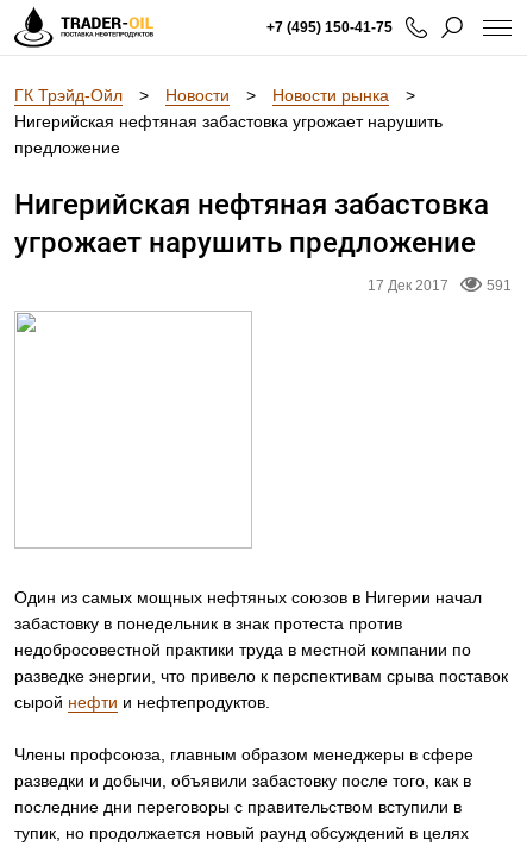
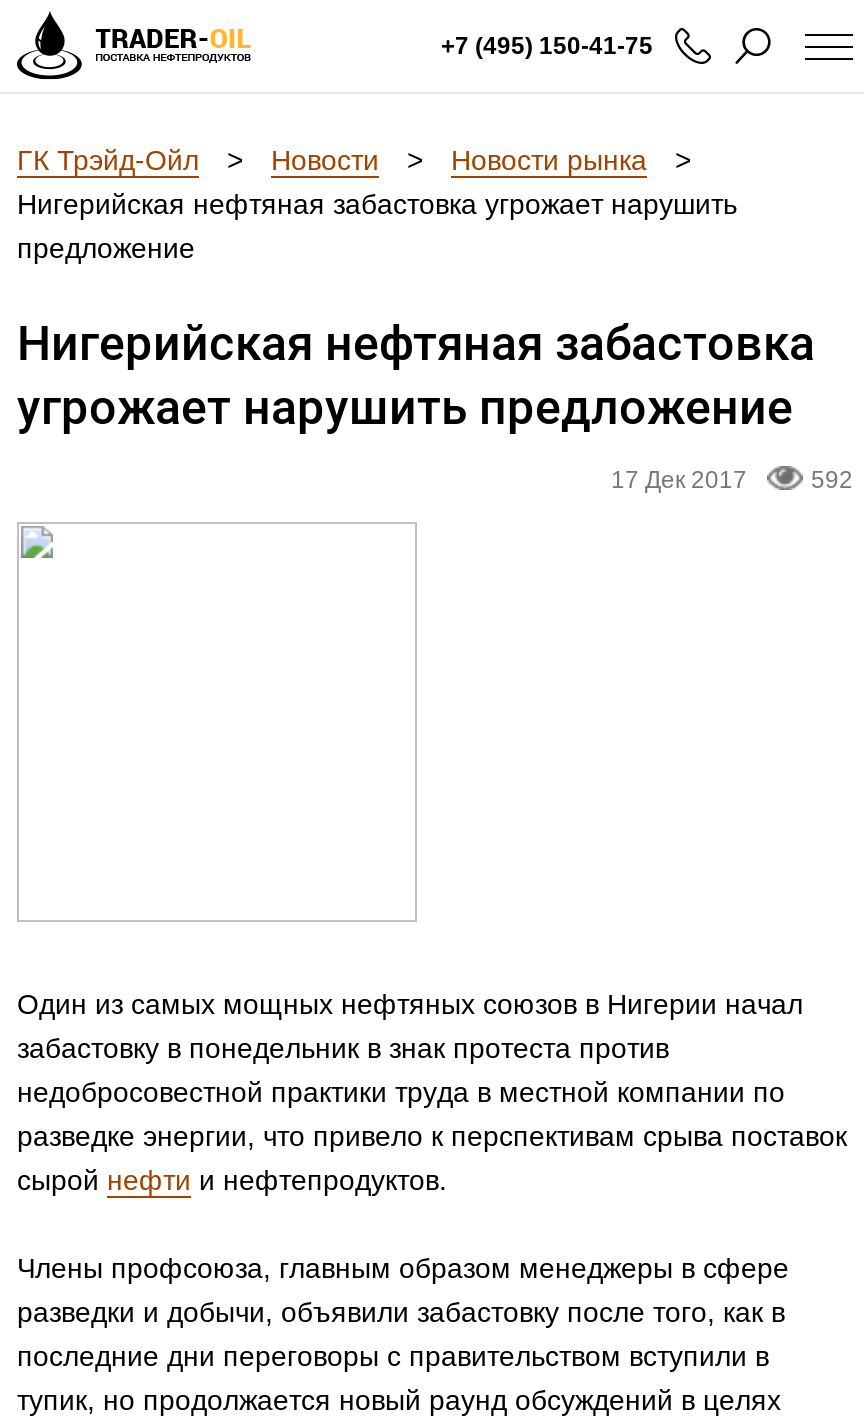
[487,277,512,294] 591 -> [811,466,853,494] 592

